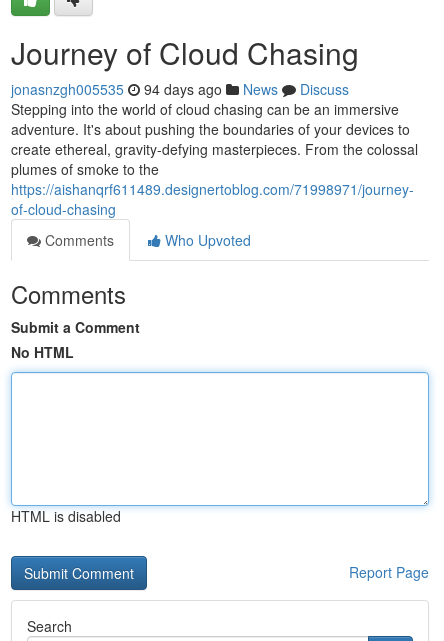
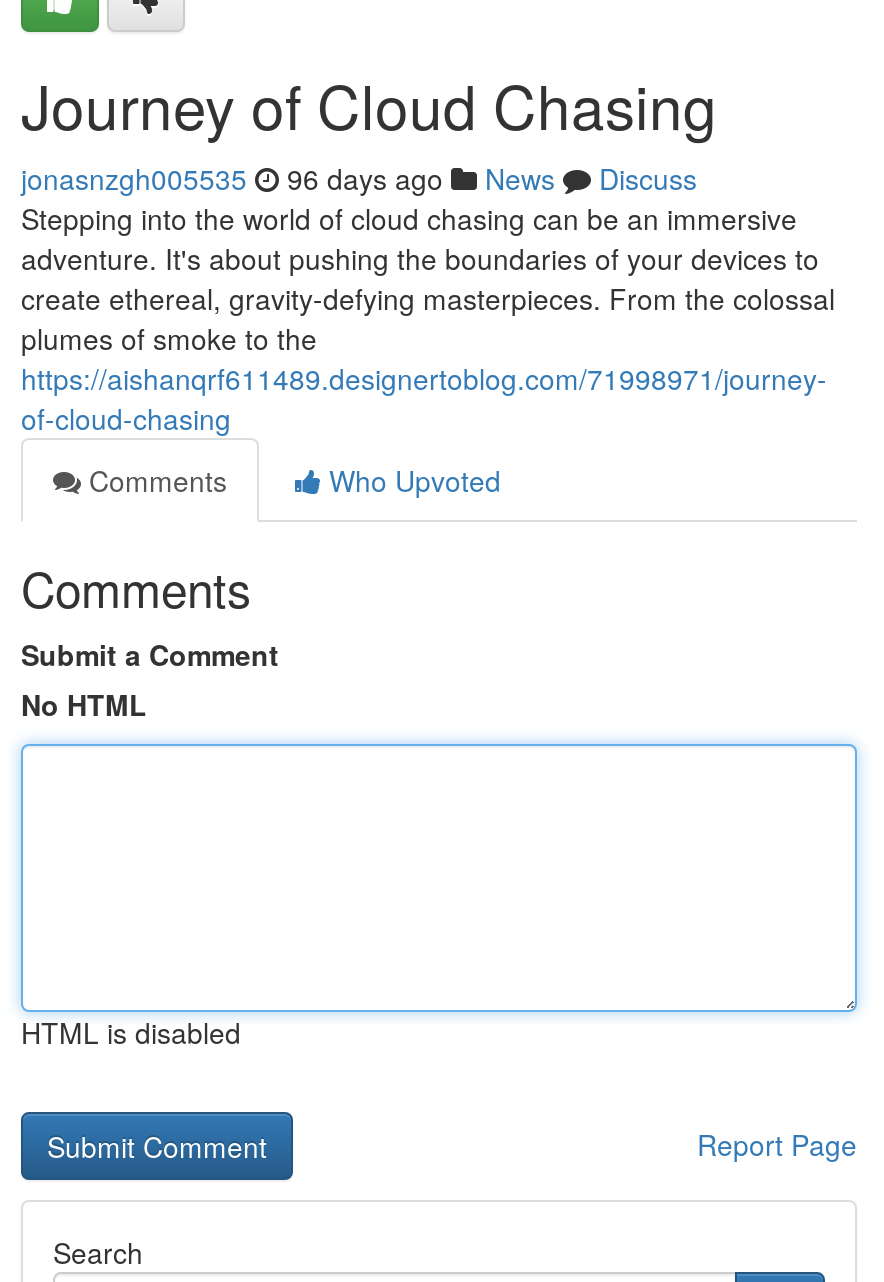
[11,79,349,99] jonasnzgh005535 94 days ago News Discuss -> [21,158,697,198] jonasnzgh005535 96 days ago News Discuss

